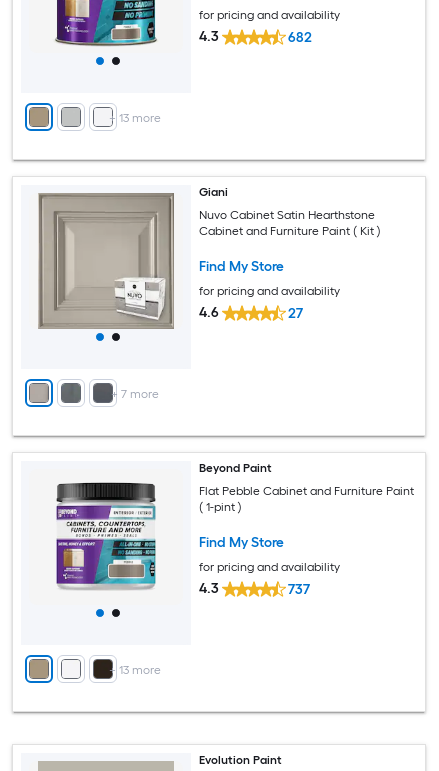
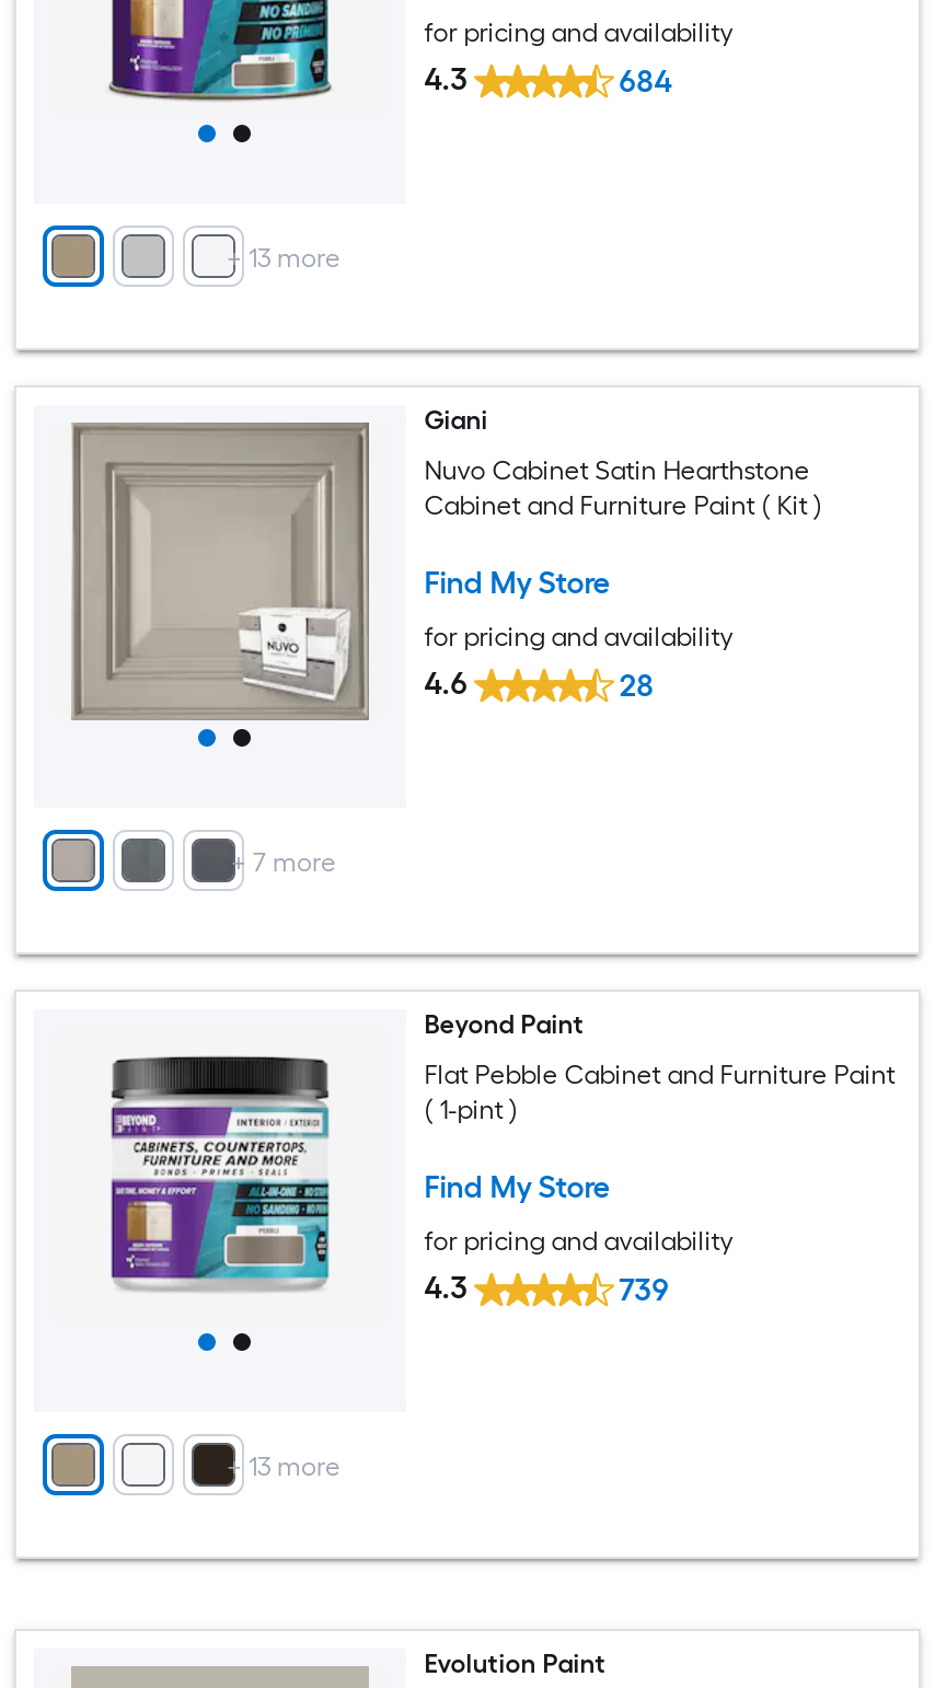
[288,29,312,46] 682 -> [619,64,672,101] 684
[288,305,303,322] 27 -> [619,668,654,706] 28
[288,581,310,598] 737 -> [619,1273,669,1310] 739

